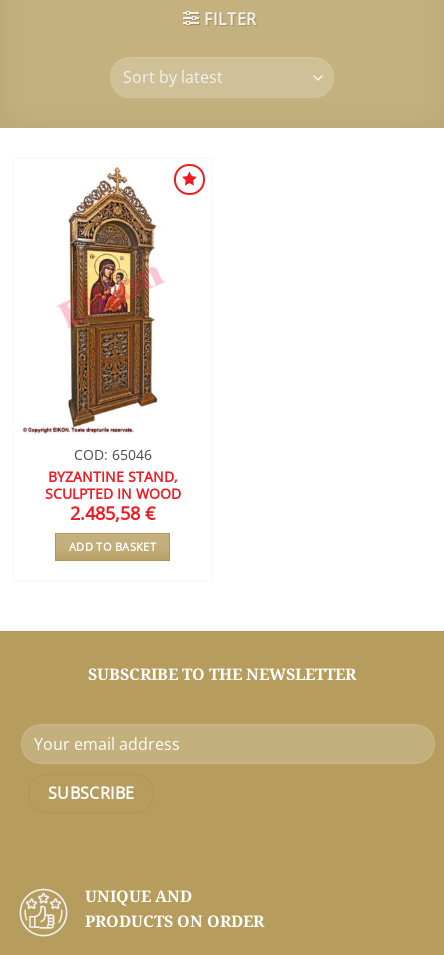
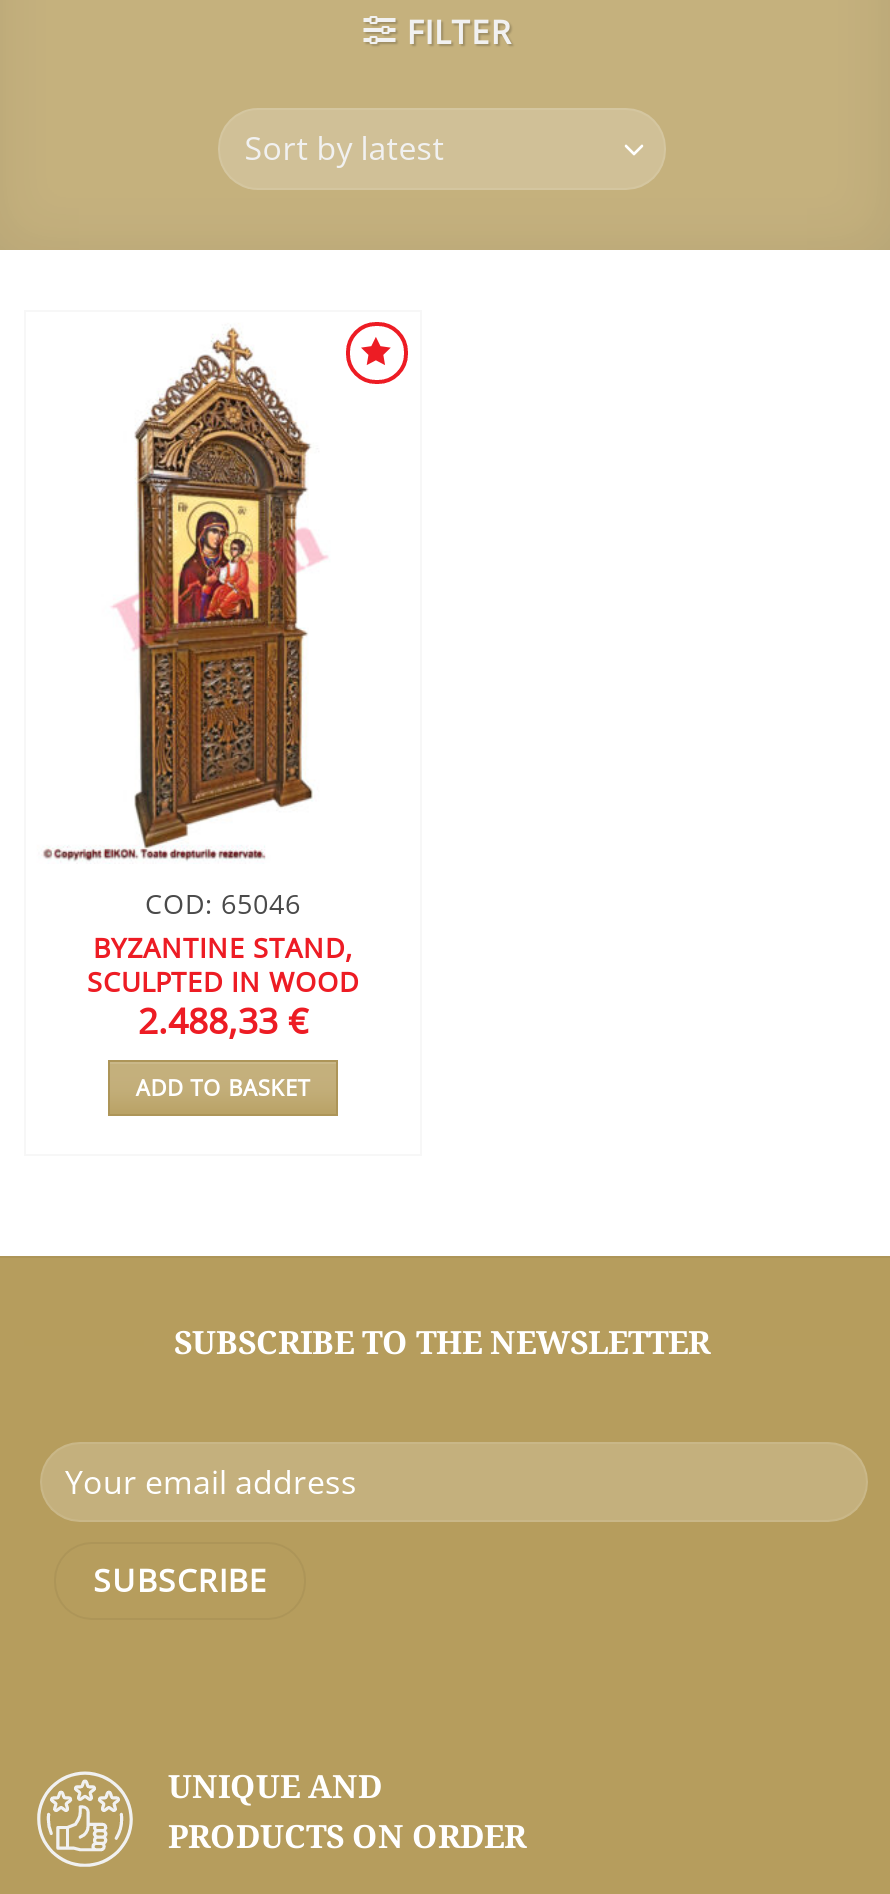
[70,501,155,525] 2.485,58 € -> [138,997,308,1045] 2.488,33 €

